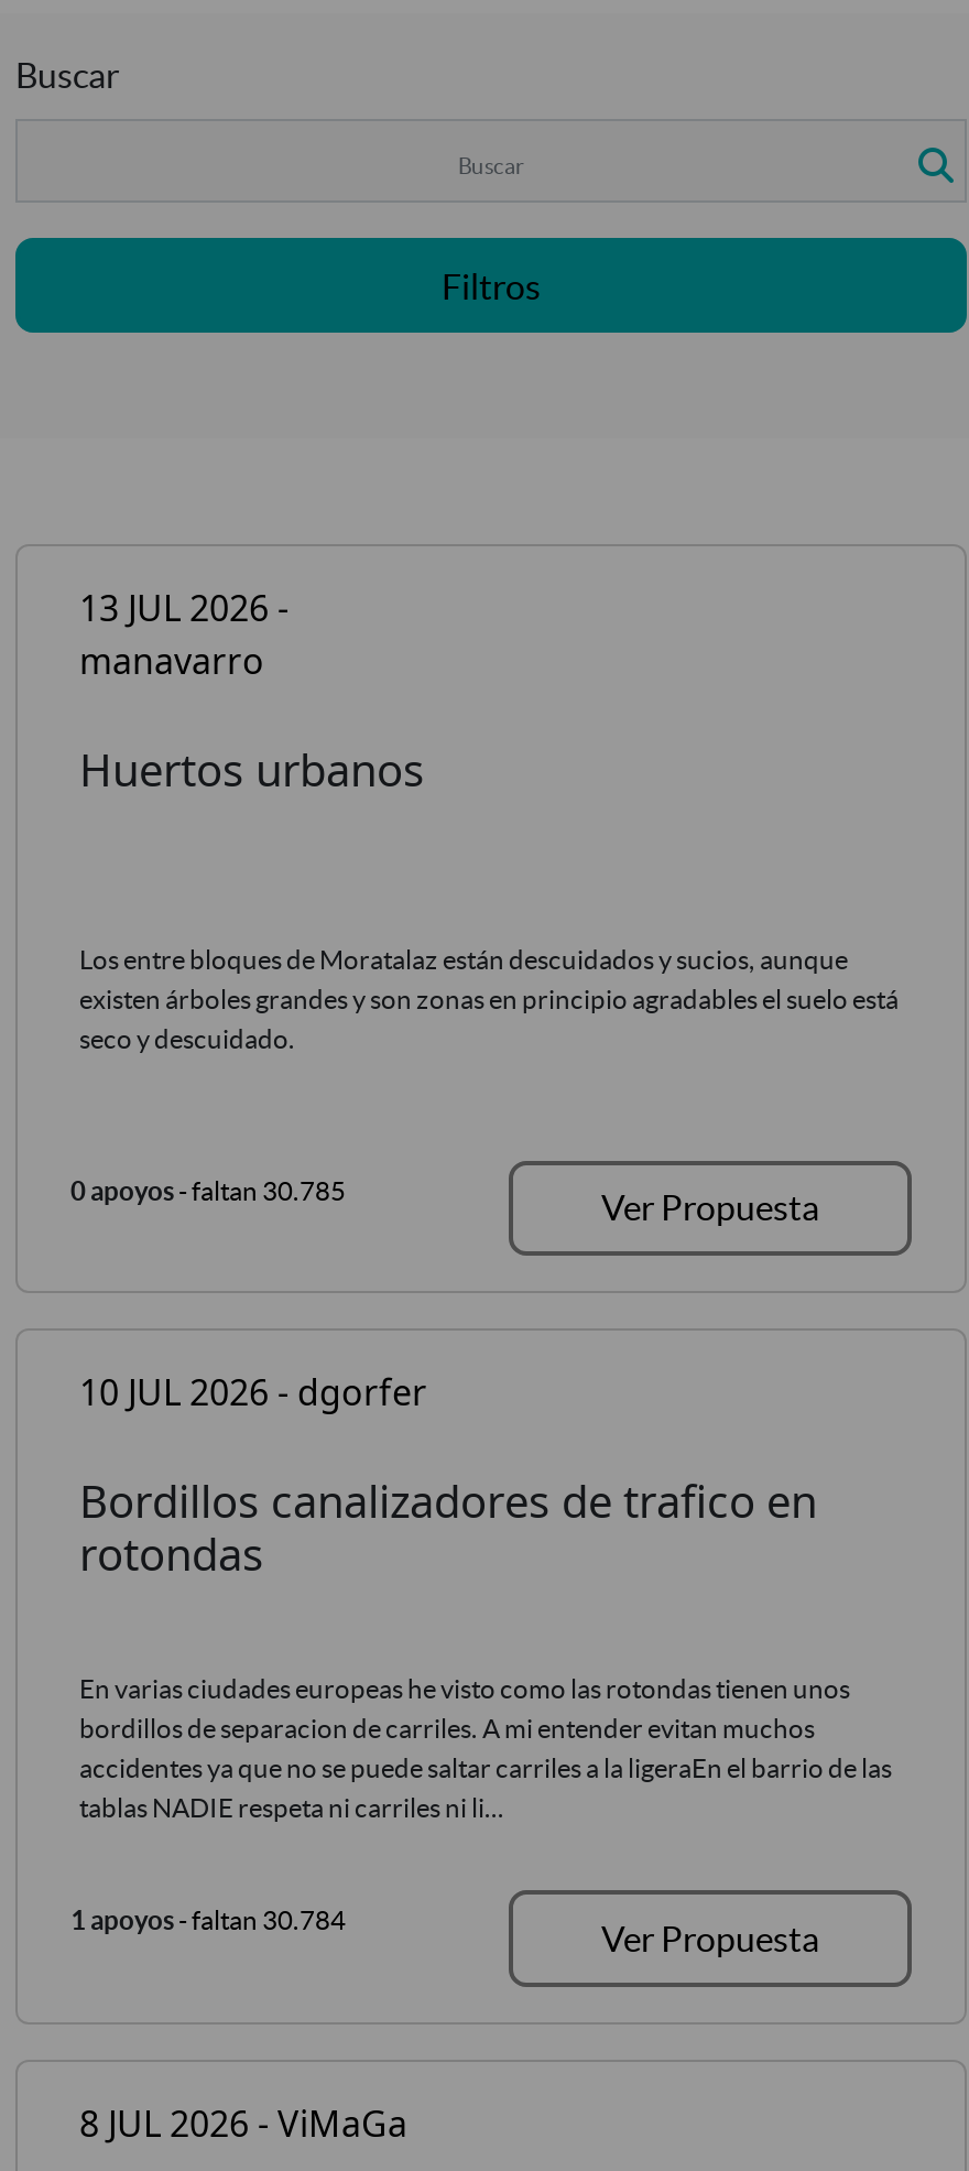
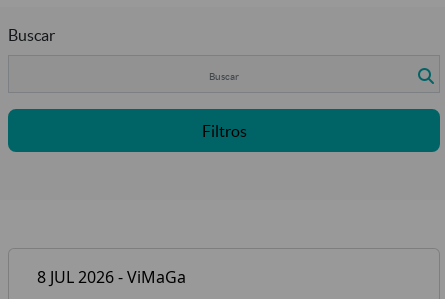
[79,585,899,1053] 13 JUL 2026 - | manavarro | Huertos urbanos | Los entre bloques de Moratalaz están descuidados y sucios, aunque | existen árboles grandes y son zonas en principio agradables el suelo está | seco y descuidado. -> none
[70,1176,819,1228] 0 apoyos - faltan 30.785 | Ver Propuesta -> none
[79,1368,892,1822] 10 JUL 2026 - dgorfer | Bordillos canalizadores de trafico en | rotondas | En varias ciudades europeas he visto como las rotondas tienen unos | bordillos de separacion de carriles. A mi entender evitan muchos | accidentes ya que no se puede saltar carriles a la ligeraEn el barrio de las | tablas NADIE respeta ni carriles ni li... -> none
[70,1906,819,1958] 1 apoyos - faltan 30.784 | Ver Propuesta -> none

